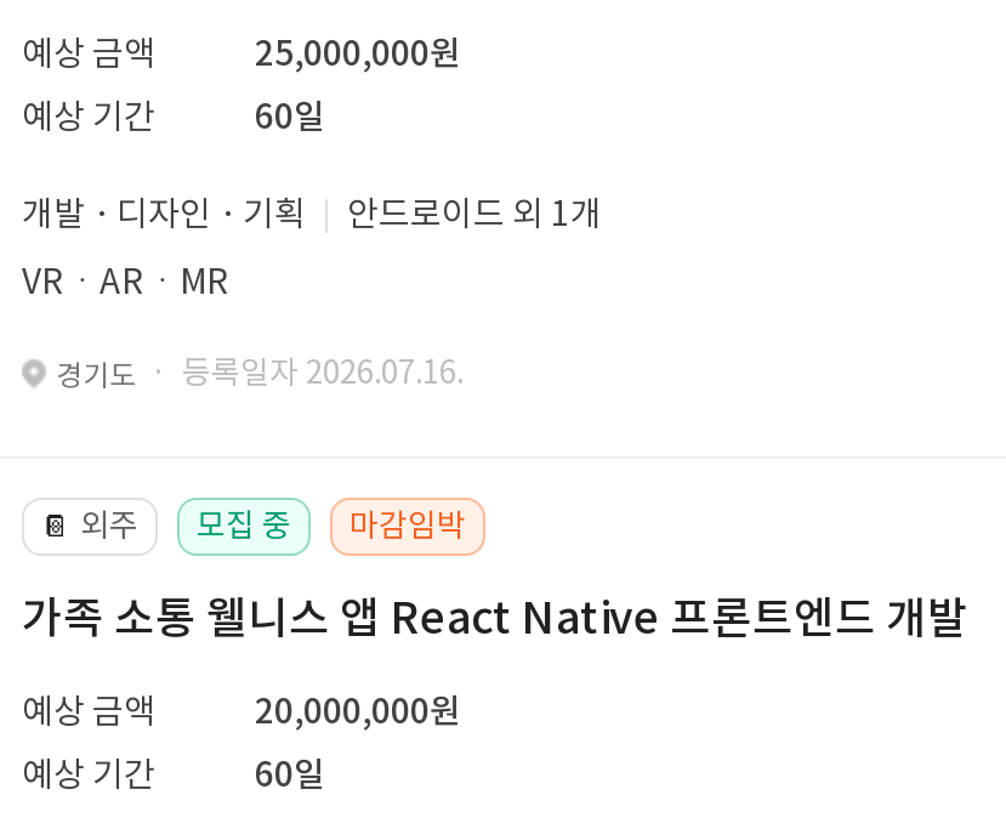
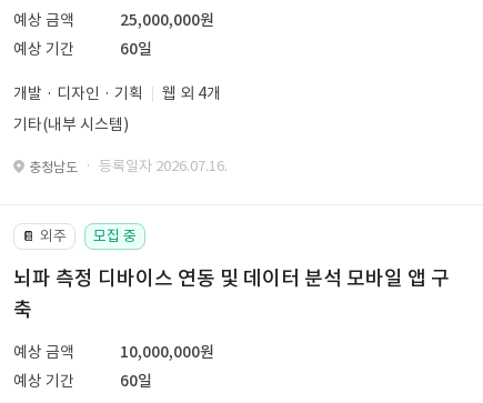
[347,192,602,235] 안드로이드 외 1개 -> [162,83,221,103] 웹 외 4개
[22,260,231,303] VRㆍARㆍMR -> [13,114,129,134] 기타(내부 시스템)
[56,352,464,393] 경기도 · 등록일자 2026.07.16. -> [29,157,228,175] 충청남도 · 등록일자 2026.07.16.
[22,505,968,646] 마감임박 | 가족 소통 웰니스 앱 React Native 프론트엔드 개발 -> [13,265,450,322] 뇌파 측정 디바이스 연동 및 데이터 분석 모바일 앱 구 | 축
[255,689,461,733] 20,000,000원 -> [120,342,214,362] 10,000,000원

